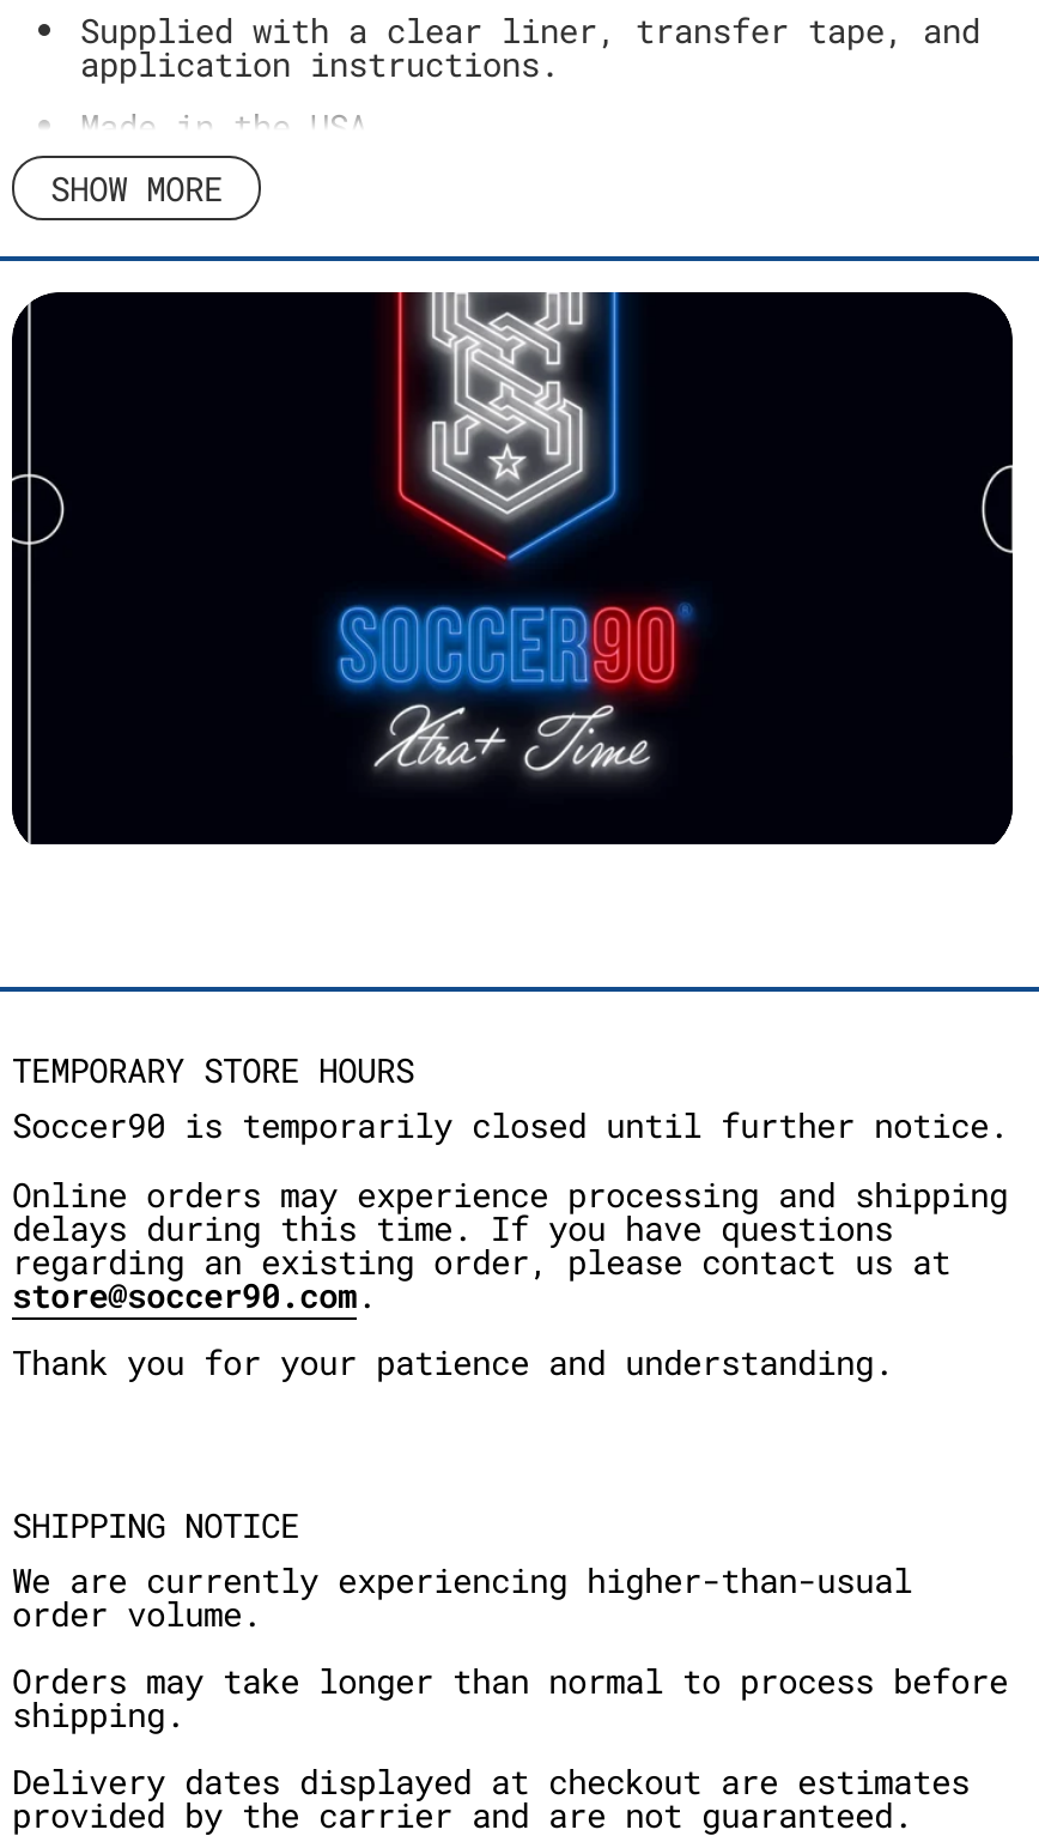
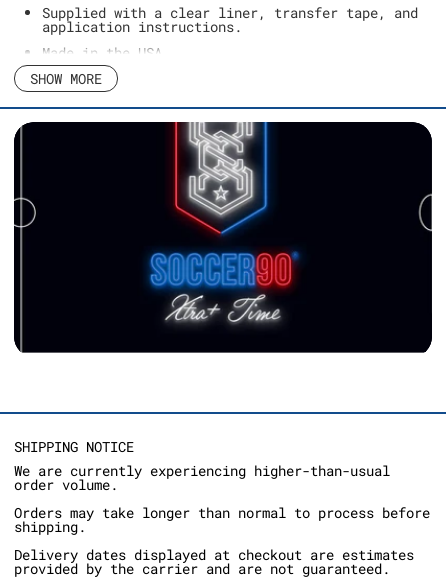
[12,1047,1008,1384] TEMPORARY STORE HOURS | Soccer90 is temporarily closed until further notice. | Online orders may experience processing and shipping | delays during this time. If you have questions | regarding an existing order, please contact us at | store@soccer90.com. | Thank you for your patience and understanding. -> none

